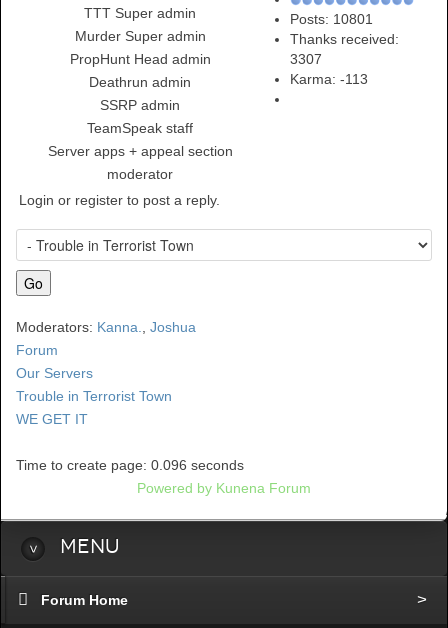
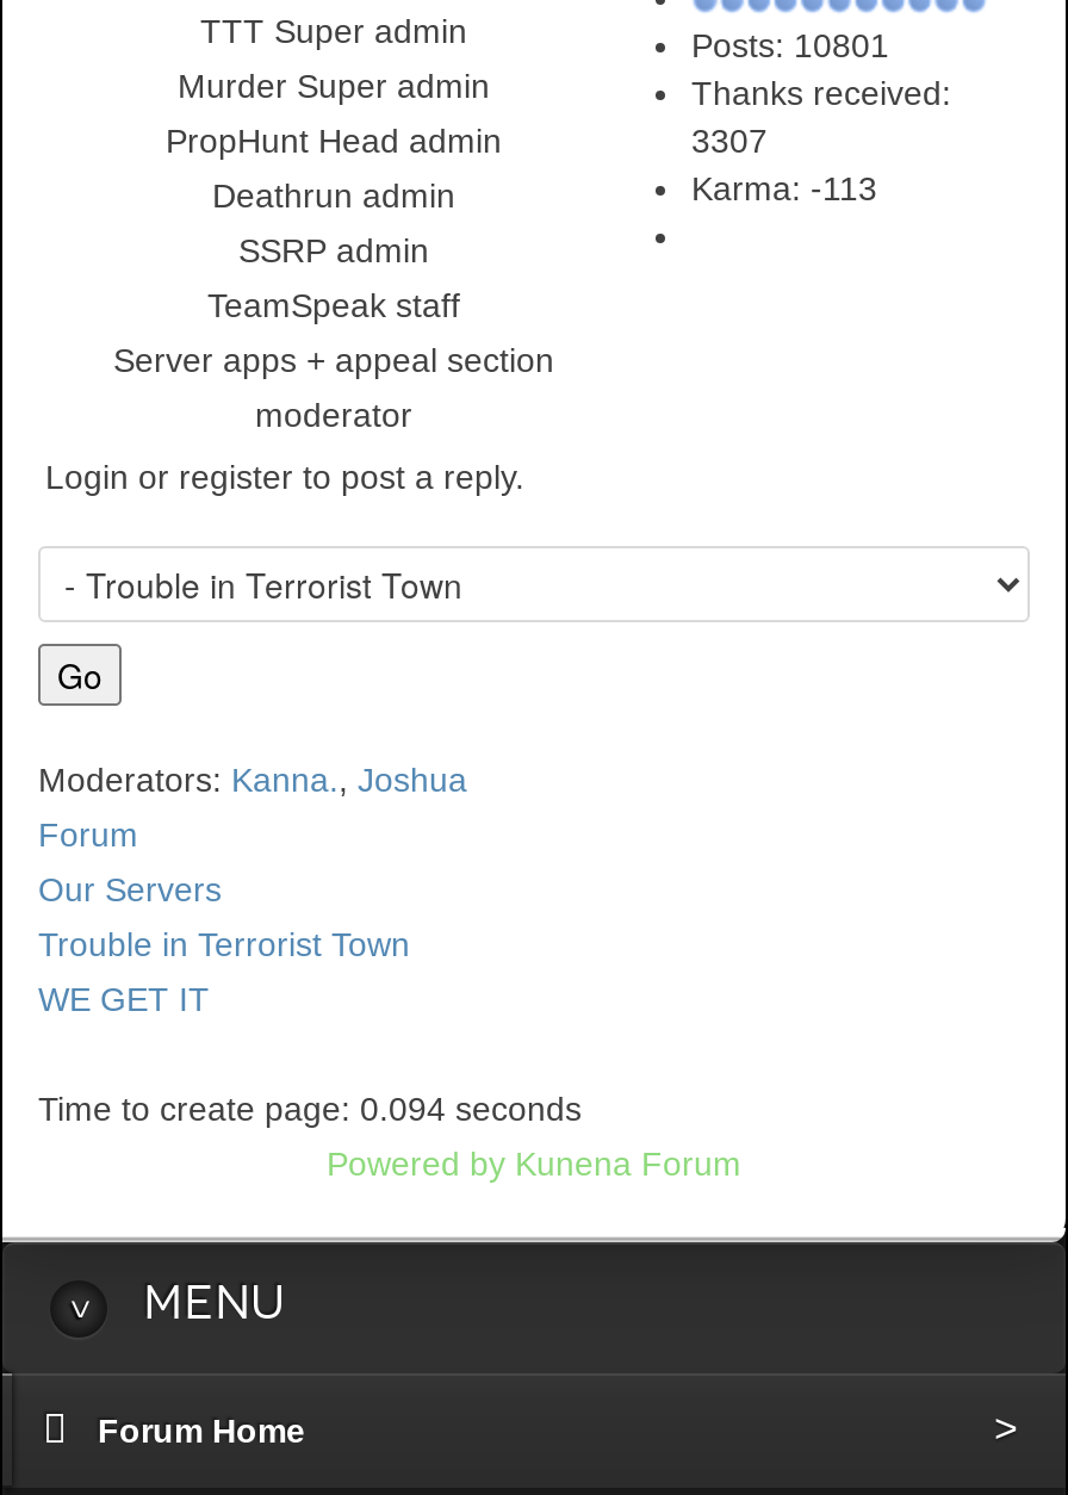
[16,457,244,473] Time to create page: 0.096 seconds -> [38,1090,582,1128] Time to create page: 0.094 seconds

